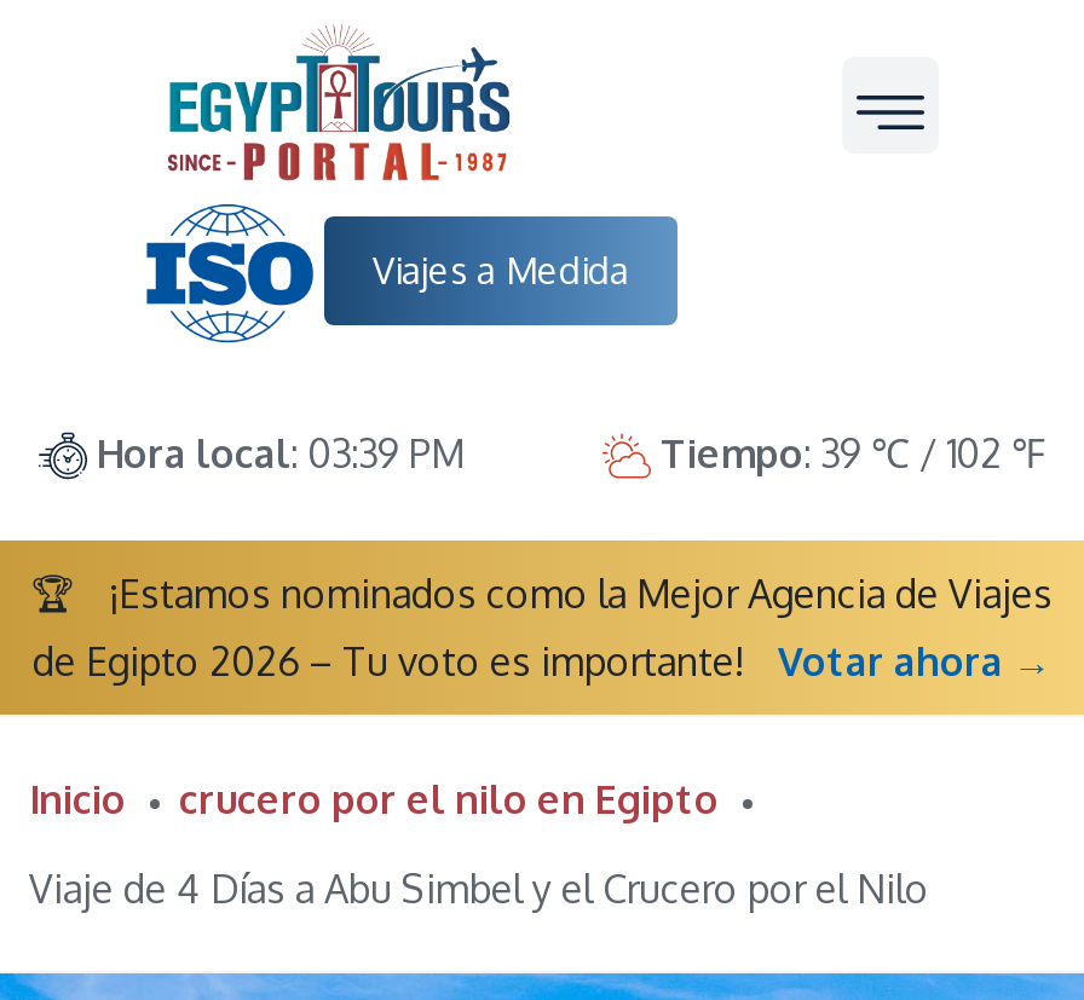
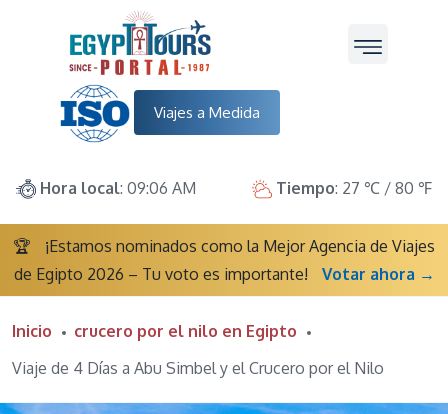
[97,429,465,477] Hora local: 03:39 PM -> [40,178,196,198] Hora local: 09:06 AM
[661,429,1045,477] Tiempo: 39 ℃ / 102 ℉ -> [276,178,432,198] Tiempo: 27 ℃ / 80 ℉

